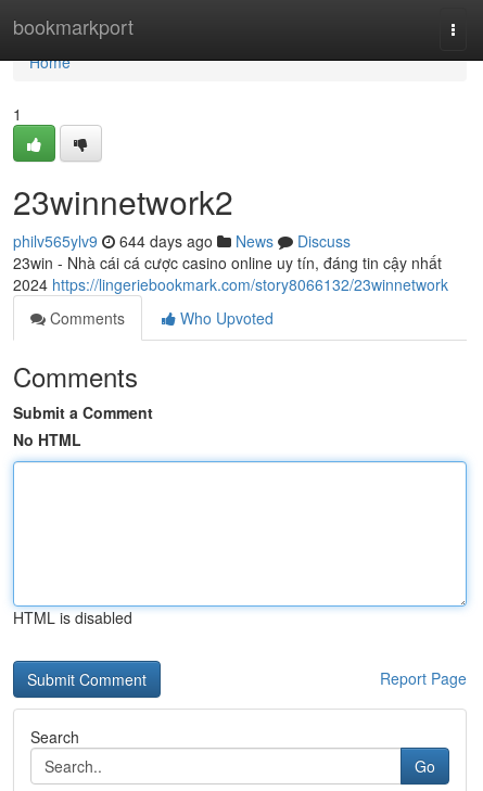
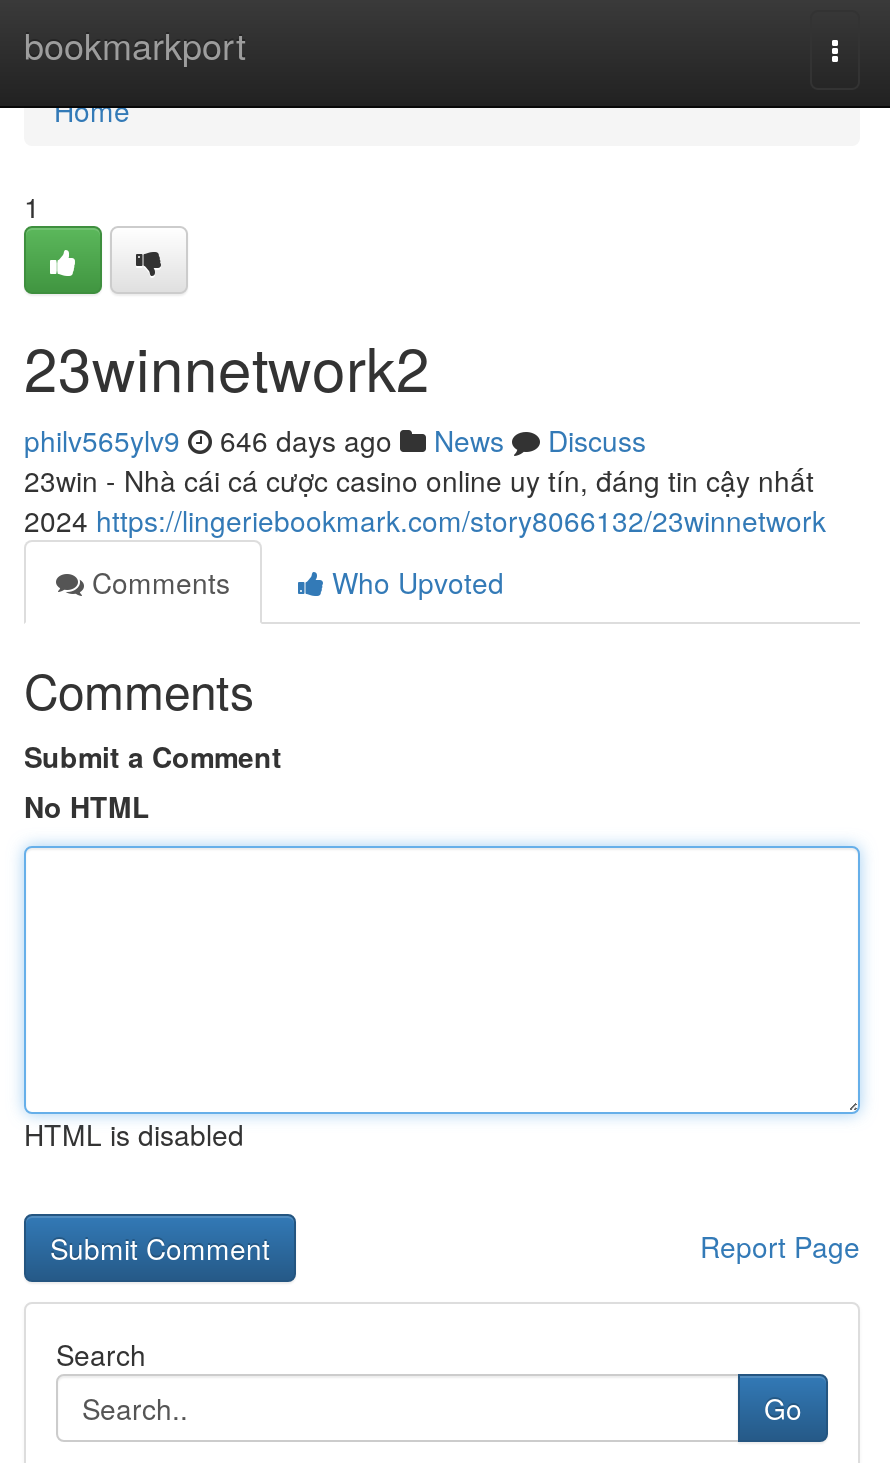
[13,230,351,252] philv565ylv9 644 days ago News Discuss -> [24,420,646,460] philv565ylv9 646 days ago News Discuss

